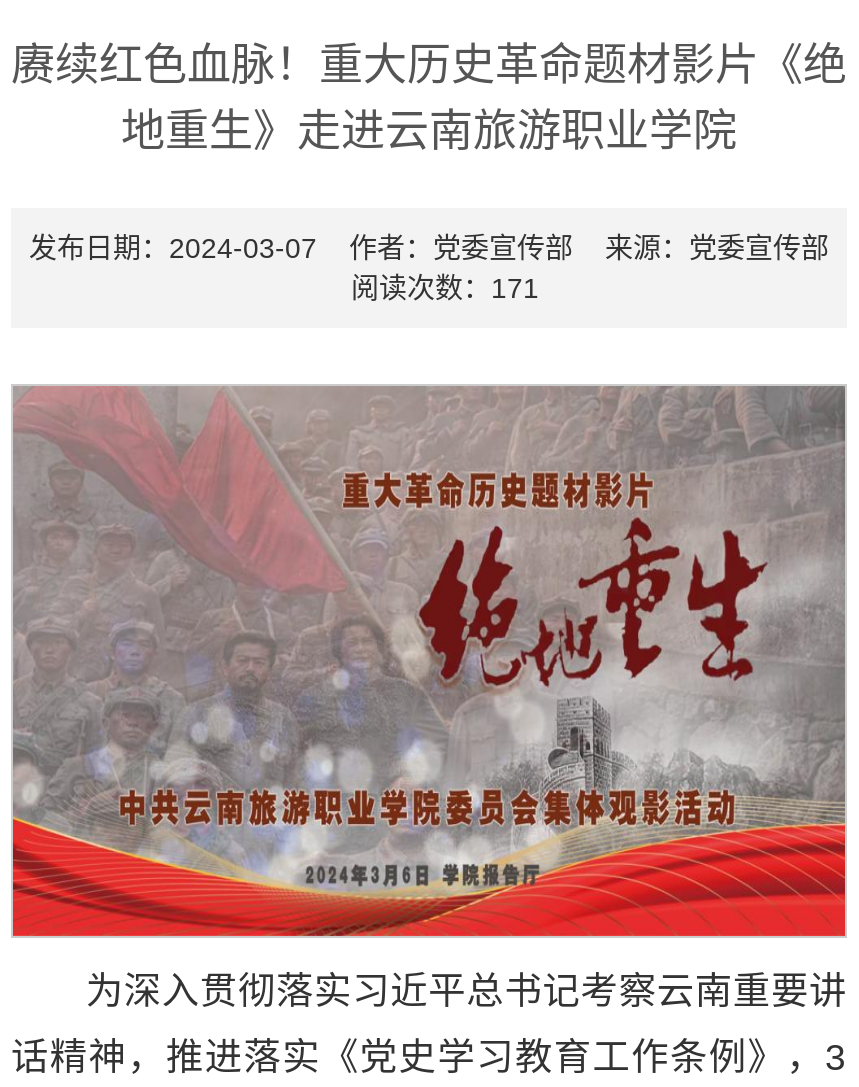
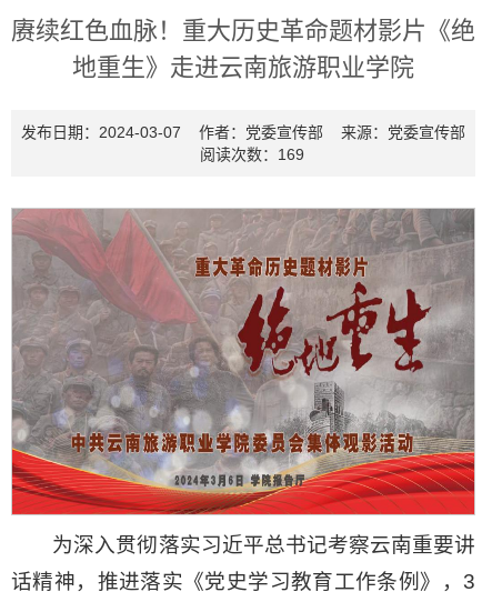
[319,272,539,304] 阅读次数：171 -> [182,146,304,163] 阅读次数：169

